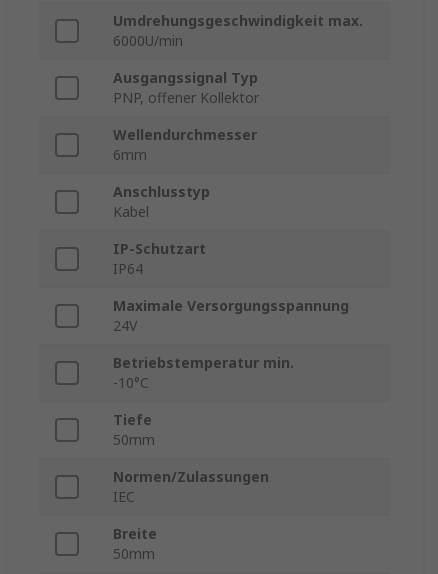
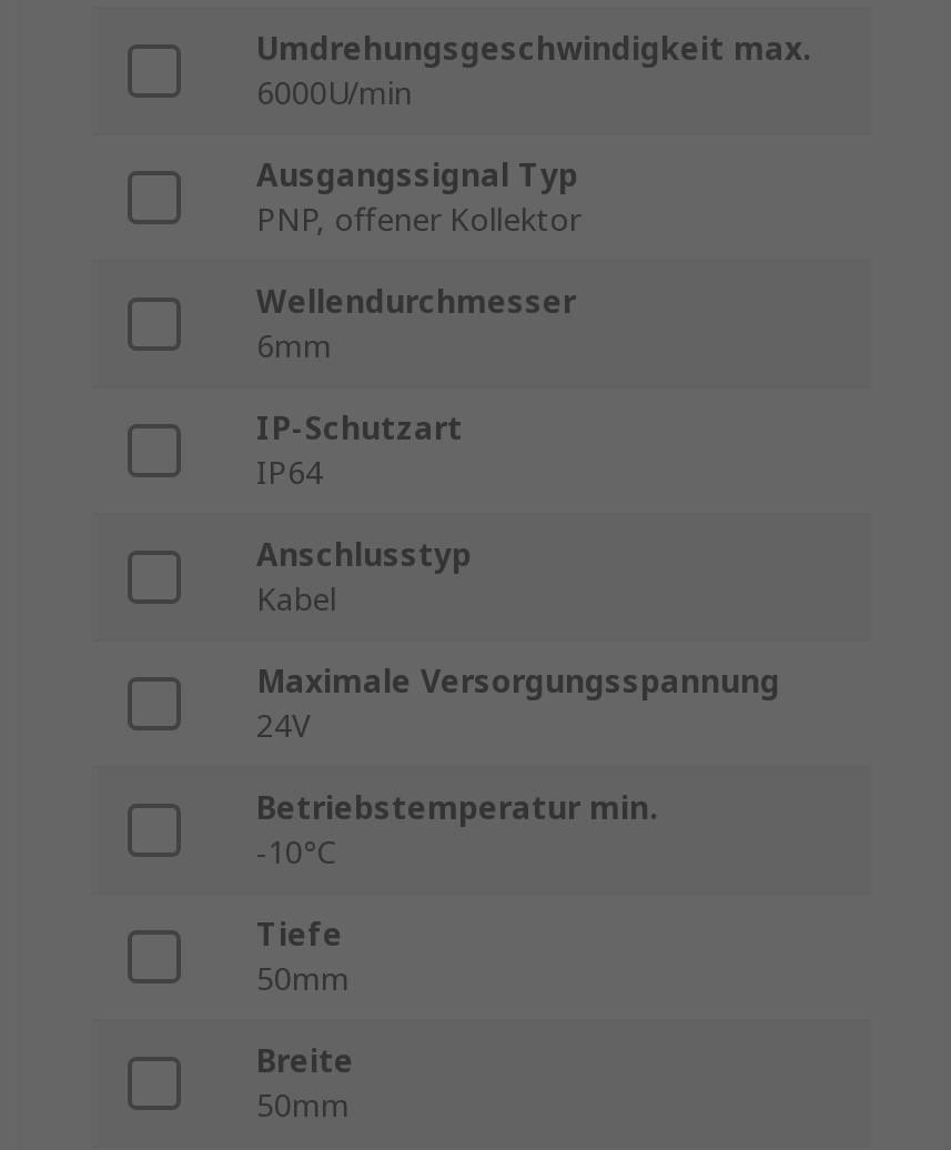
moved [113,182,210,221] -> [256,534,472,621]: Anschlusstyp | Kabel
moved [113,239,206,278] -> [256,407,463,494]: IP-Schutzart | IP64
[113,467,269,506] Normen/Zulassungen | IEC -> none

